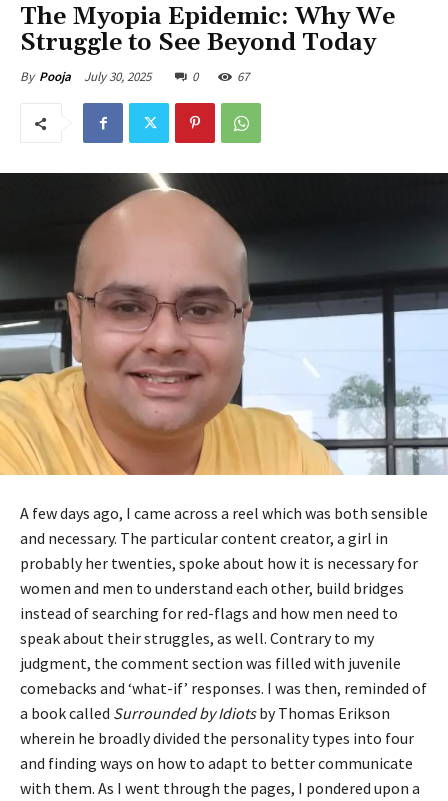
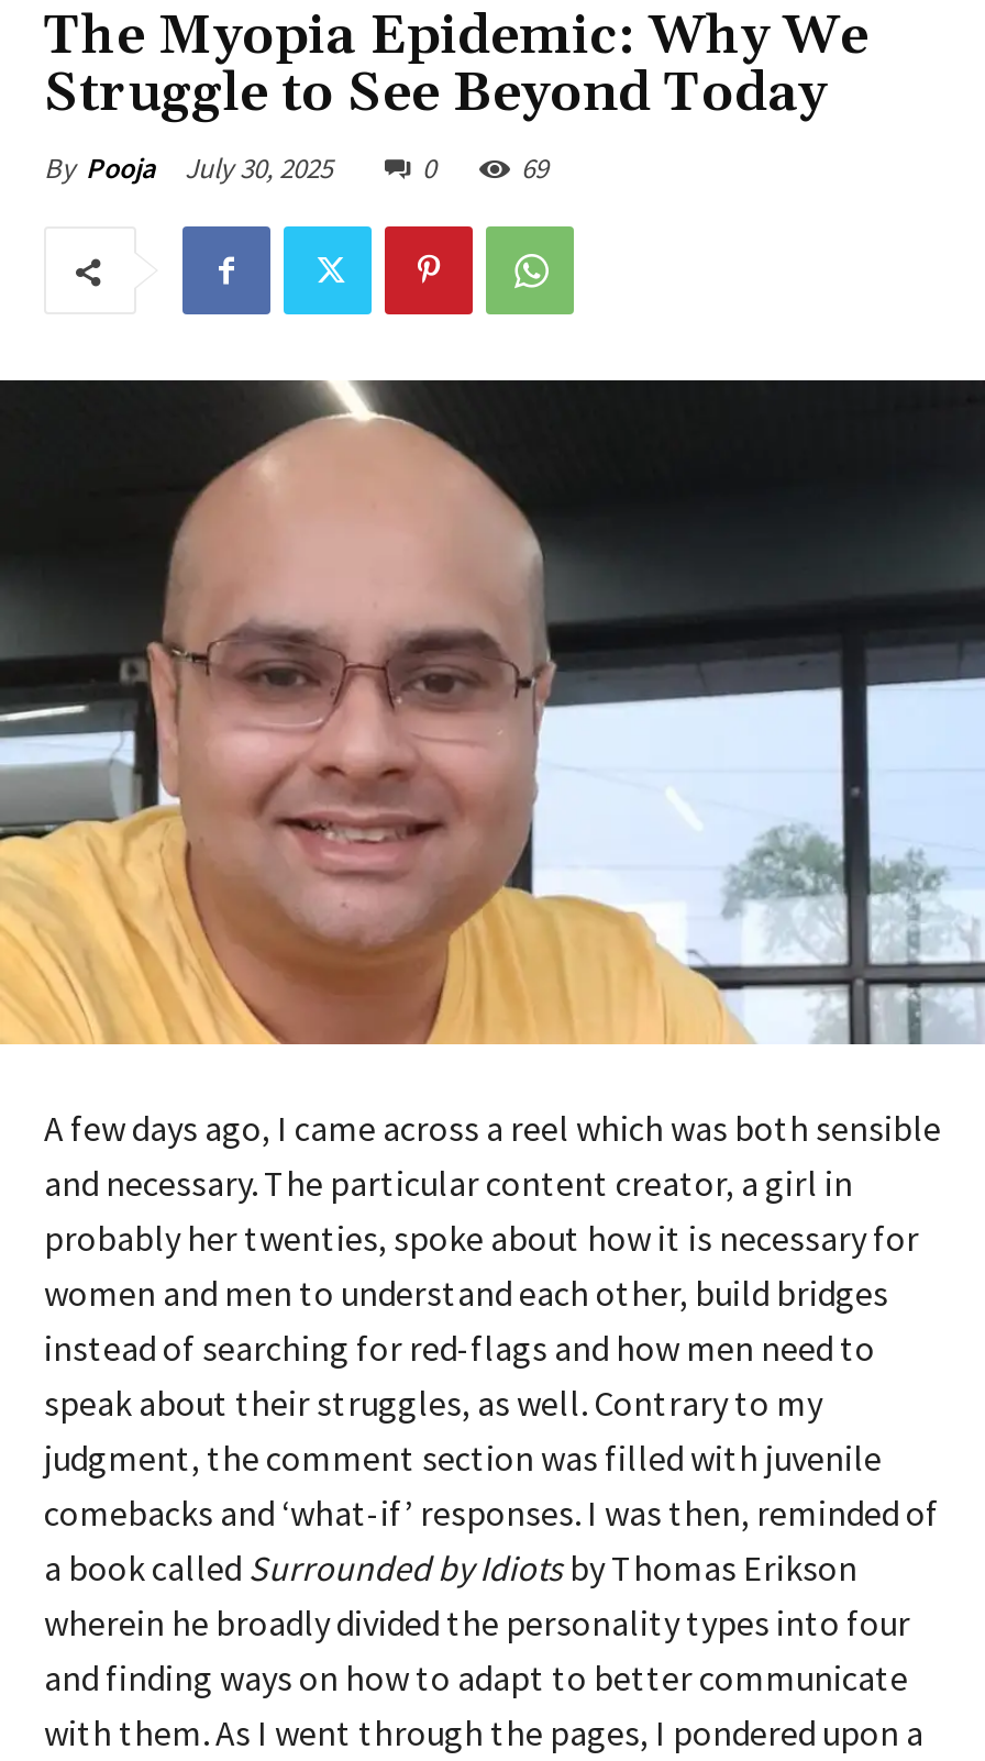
[237,68,249,85] 67 -> [521,150,547,188] 69

